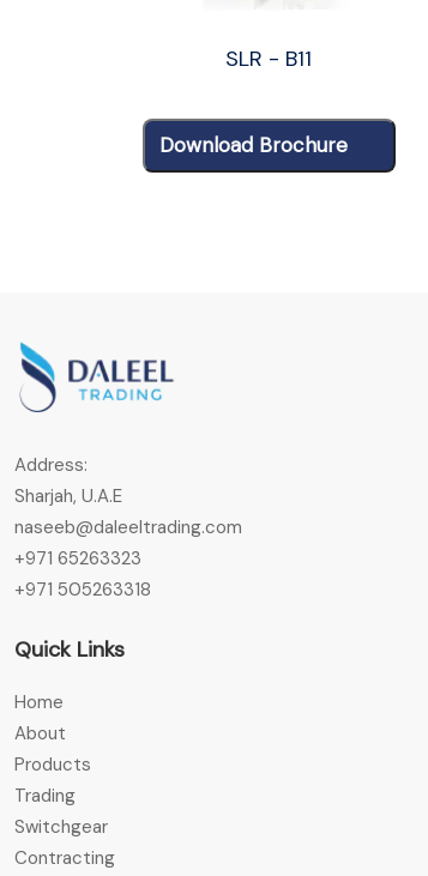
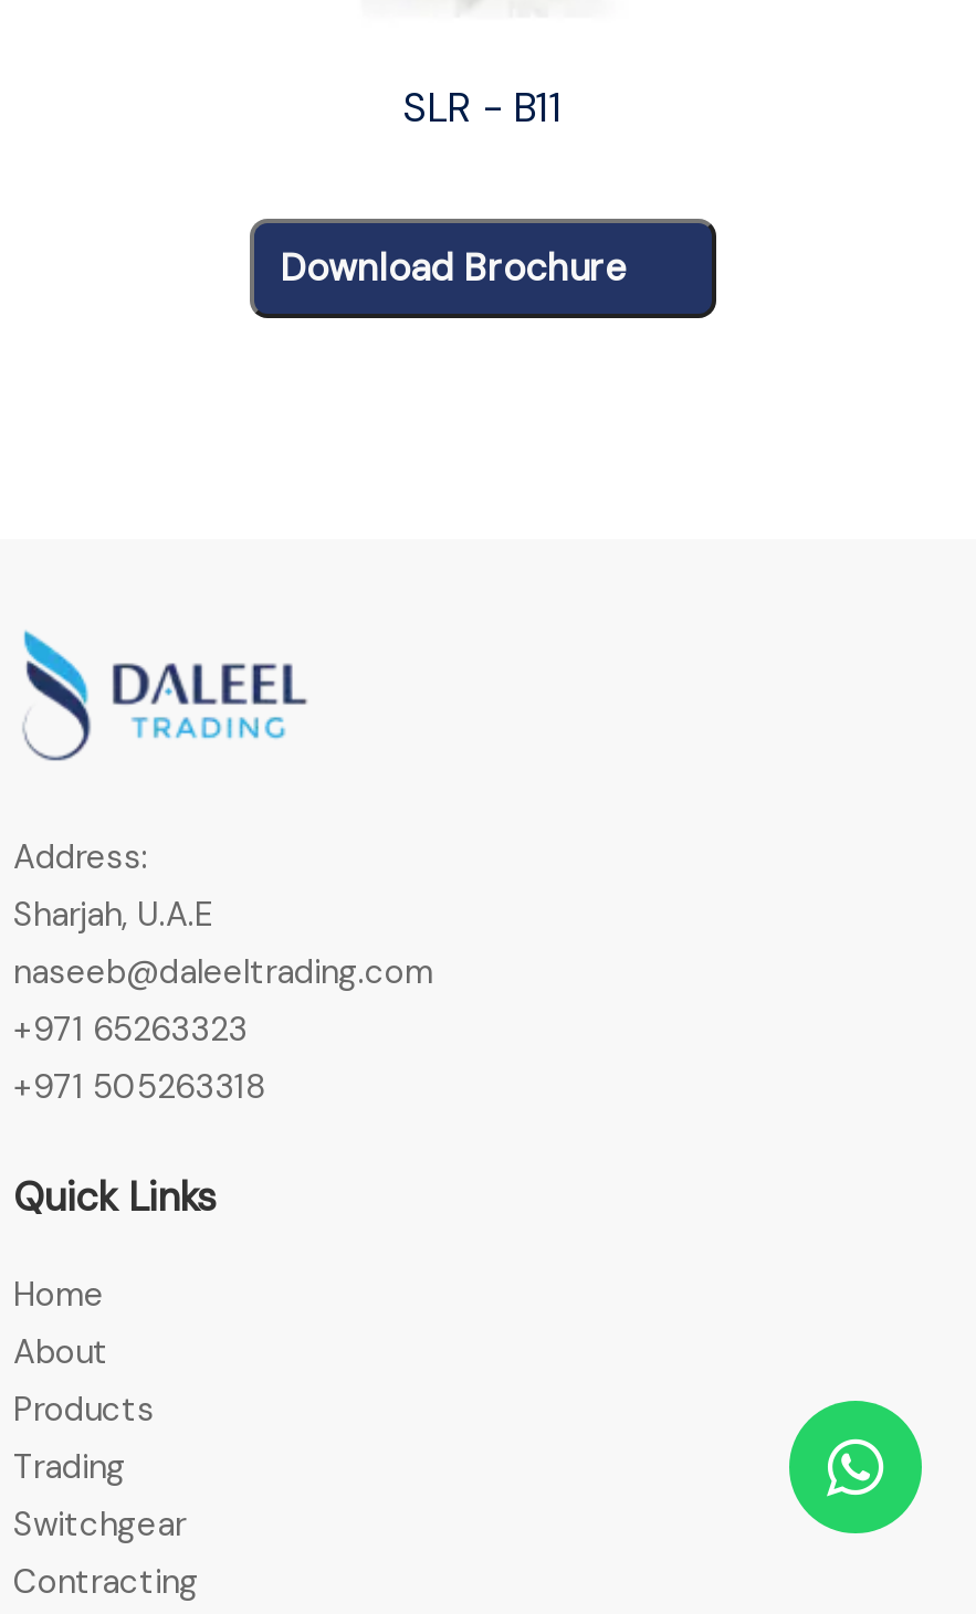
none -> [787,1399,924,1536] [image]

